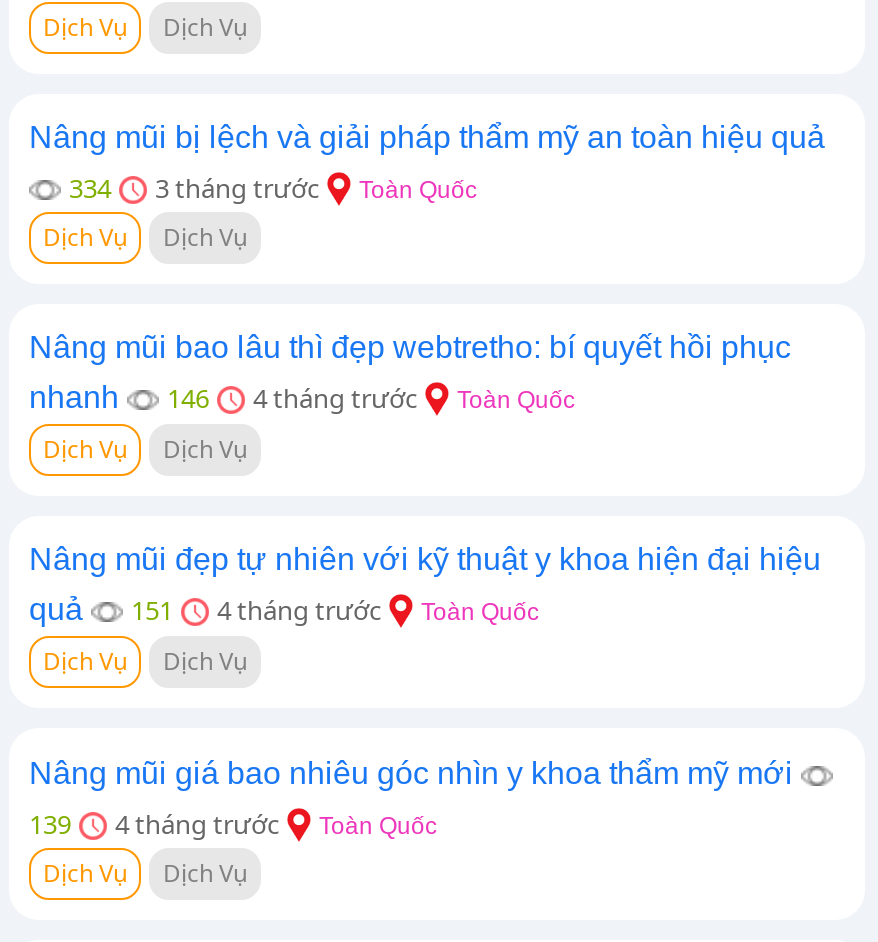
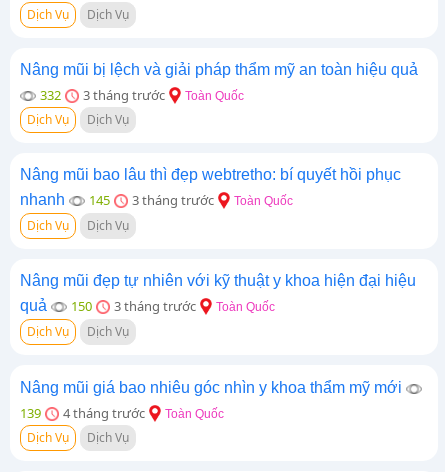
[69,170,477,206] 334 3 tháng trước Toàn Quốc -> [40,86,244,104] 332 3 tháng trước Toàn Quốc
[167,380,209,416] 146 -> [89,191,110,209] 145
[253,380,417,416] 4 tháng trước -> [132,191,214,209] 3 tháng trước
[131,592,173,628] 151 -> [71,297,92,315] 150
[217,592,381,628] 4 tháng trước -> [114,297,196,315] 3 tháng trước

